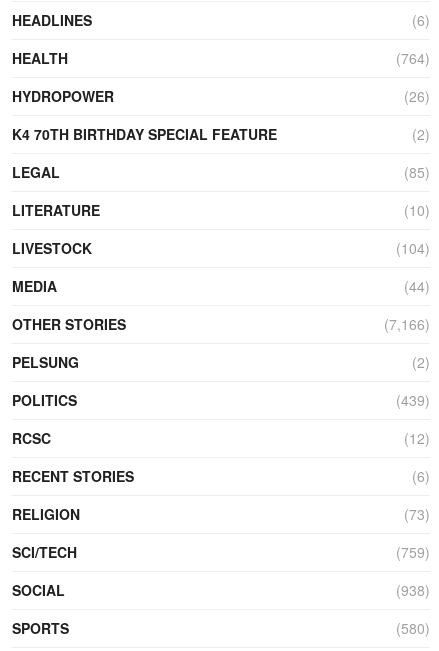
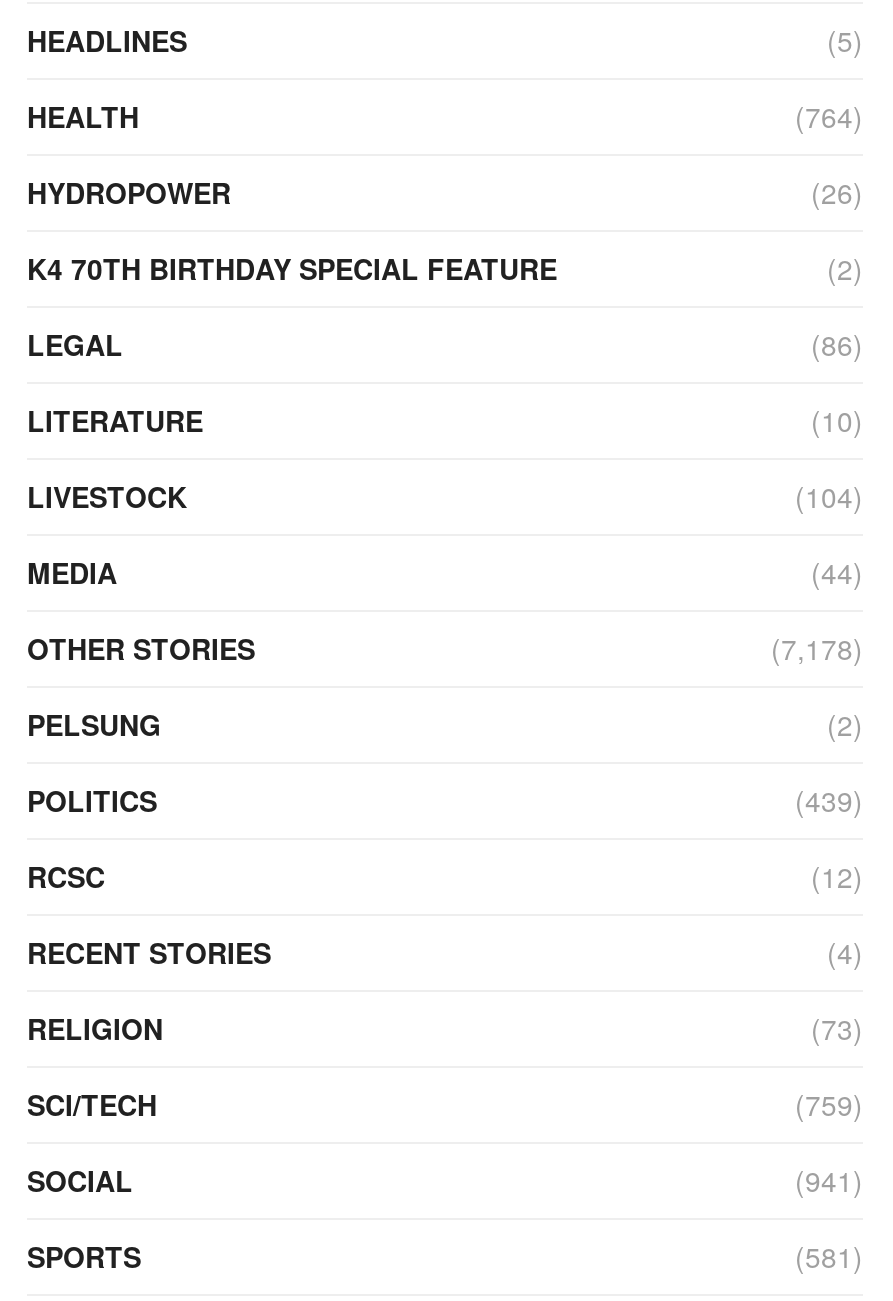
[412,10,430,30] (6) -> [827,20,863,60] (5)
[404,162,430,182] (85) -> [811,324,863,364] (86)
[384,314,430,334] (7,166) -> [771,628,863,668] (7,178)
[412,466,430,486] (6) -> [827,932,863,972] (4)
[396,580,430,600] (938) -> [795,1160,863,1200] (941)
[396,618,430,638] (580) -> [795,1236,863,1276] (581)

